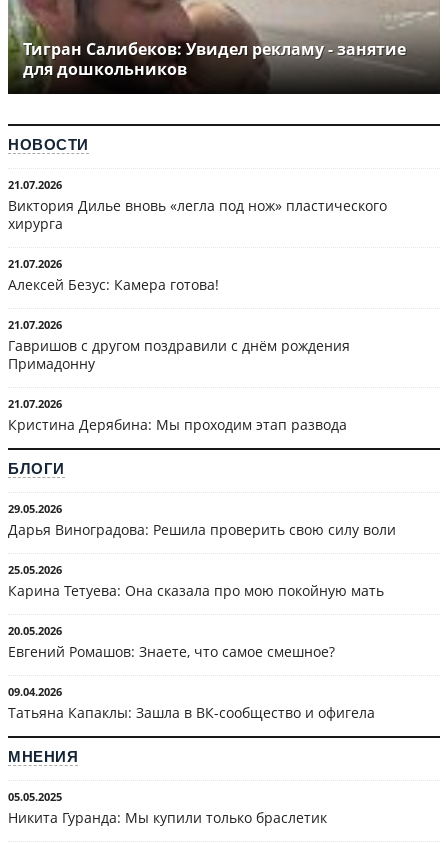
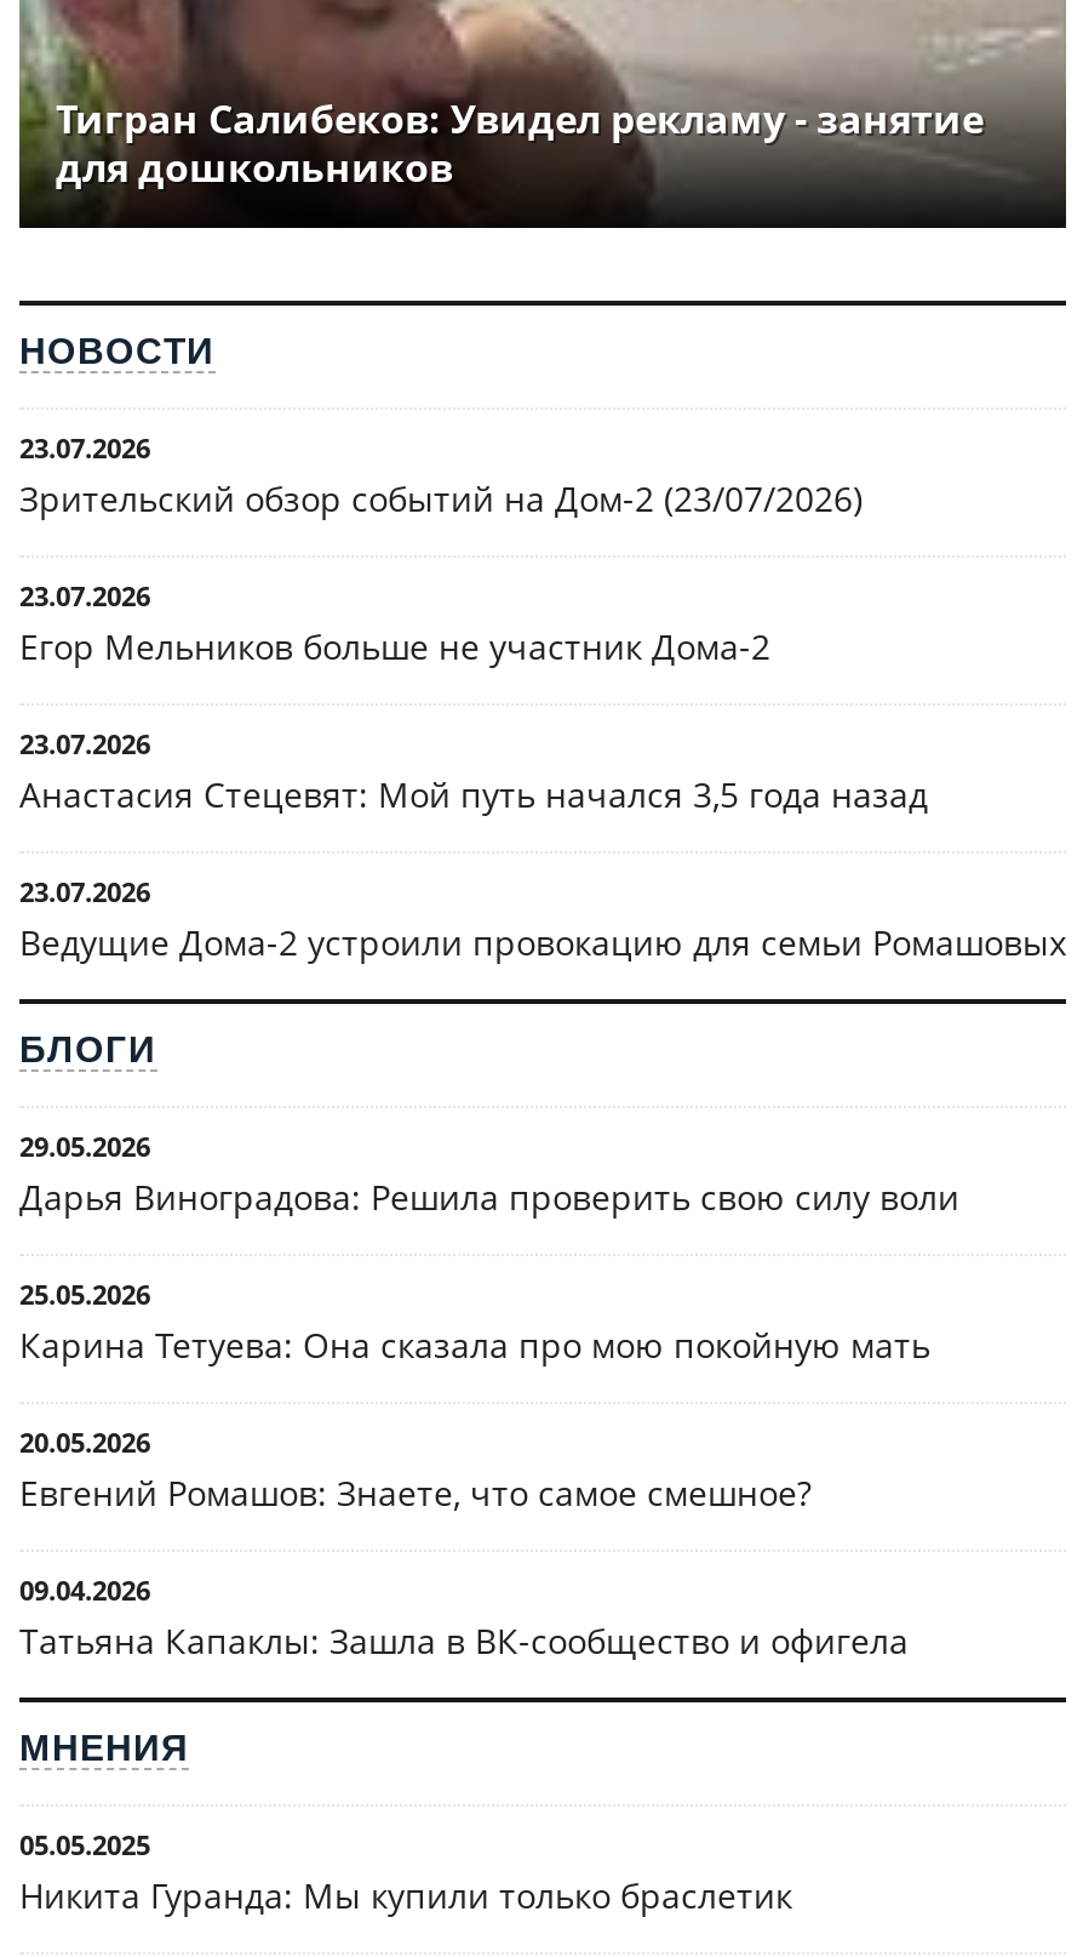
[8,177,387,233] 21.07.2026 | Виктория Дилье вновь «легла под нож» пластического | хирурга -> [19,428,863,520] 23.07.2026 | Зрительский обзор событий на Дом-2 (23/07/2026)
[8,256,219,294] 21.07.2026 | Алексей Безус: Камера готова! -> [19,576,770,668] 23.07.2026 | Егор Мельников больше не участник Дома-2
[8,317,350,373] 21.07.2026 | Гавришов с другом поздравили с днём рождения | Примадонну -> [19,724,928,816] 23.07.2026 | Анастасия Стецевят: Мой путь начался 3,5 года назад
[8,396,347,434] 21.07.2026 | Кристина Дерябина: Мы проходим этап развода -> [19,872,1066,964] 23.07.2026 | Ведущие Дома-2 устроили провокацию для семьи Ромашовых

